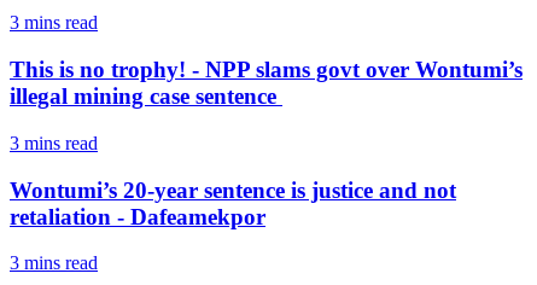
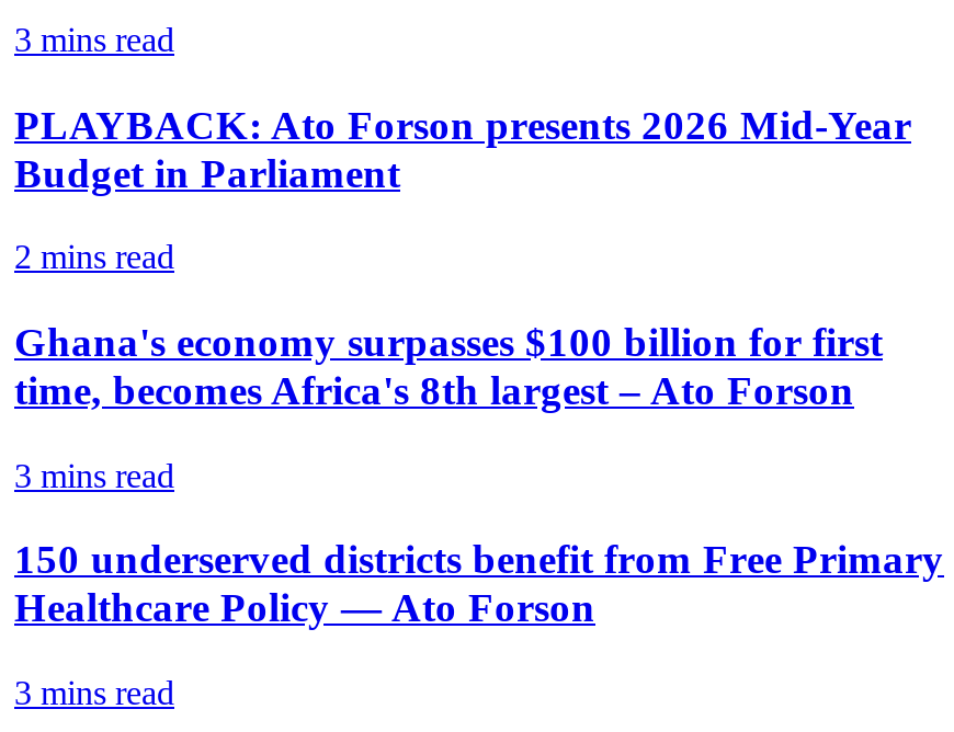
[10,57,523,109] This is no trophy! - NPP slams govt over Wontumi’s | illegal mining case sentence -> [14,101,911,413] PLAYBACK: Ato Forson presents 2026 Mid-Year | Budget in Parliament | 2 mins read | Ghana's economy surpasses $100 billion for first | time, becomes Africa's 8th largest – Ato Forson
[10,177,456,229] Wontumi’s 20-year sentence is justice and not | retaliation - Dafeamekpor -> [14,537,944,631] 150 underserved districts benefit from Free Primary | Healthcare Policy — Ato Forson

